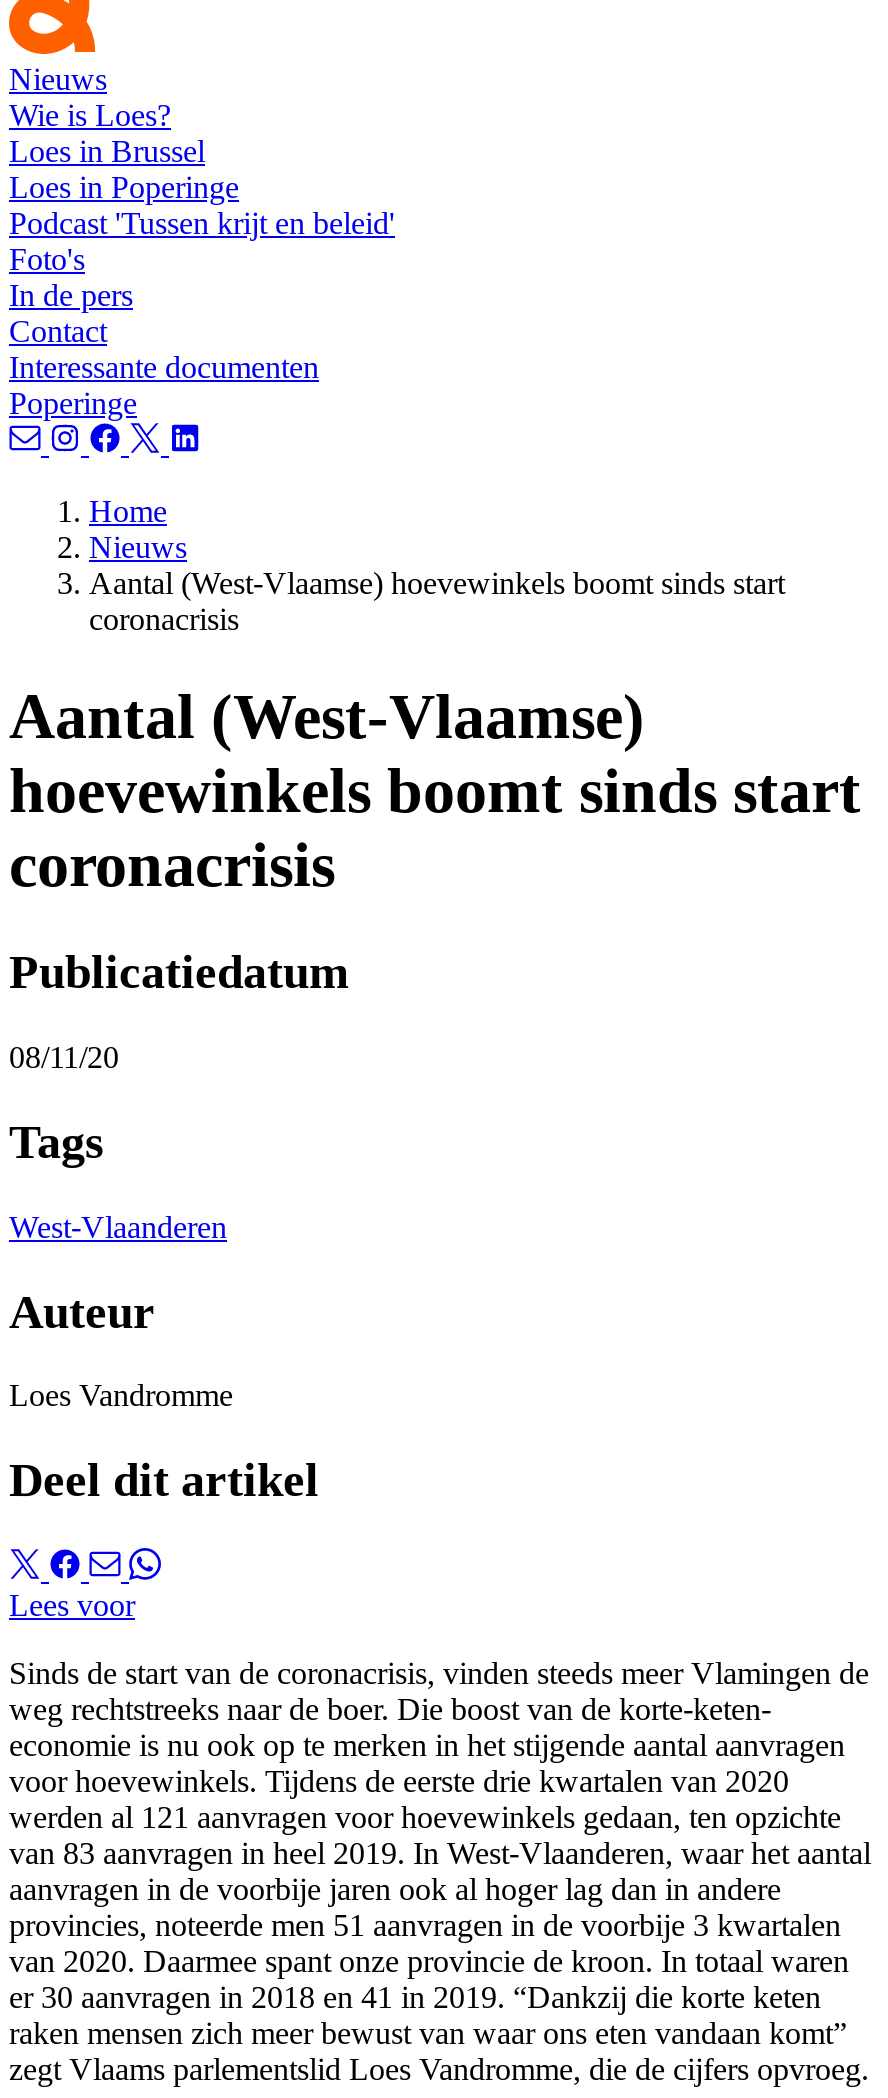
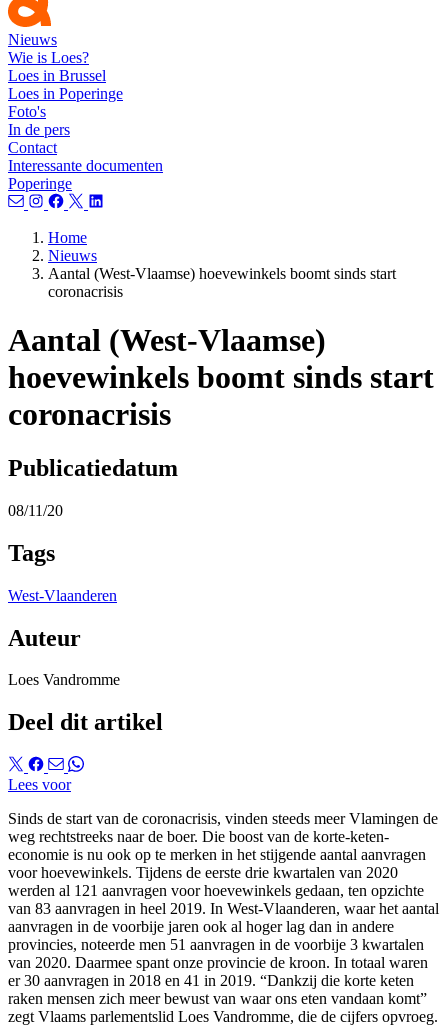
[9,206,395,240] Podcast 'Tussen krijt en beleid' -> none

